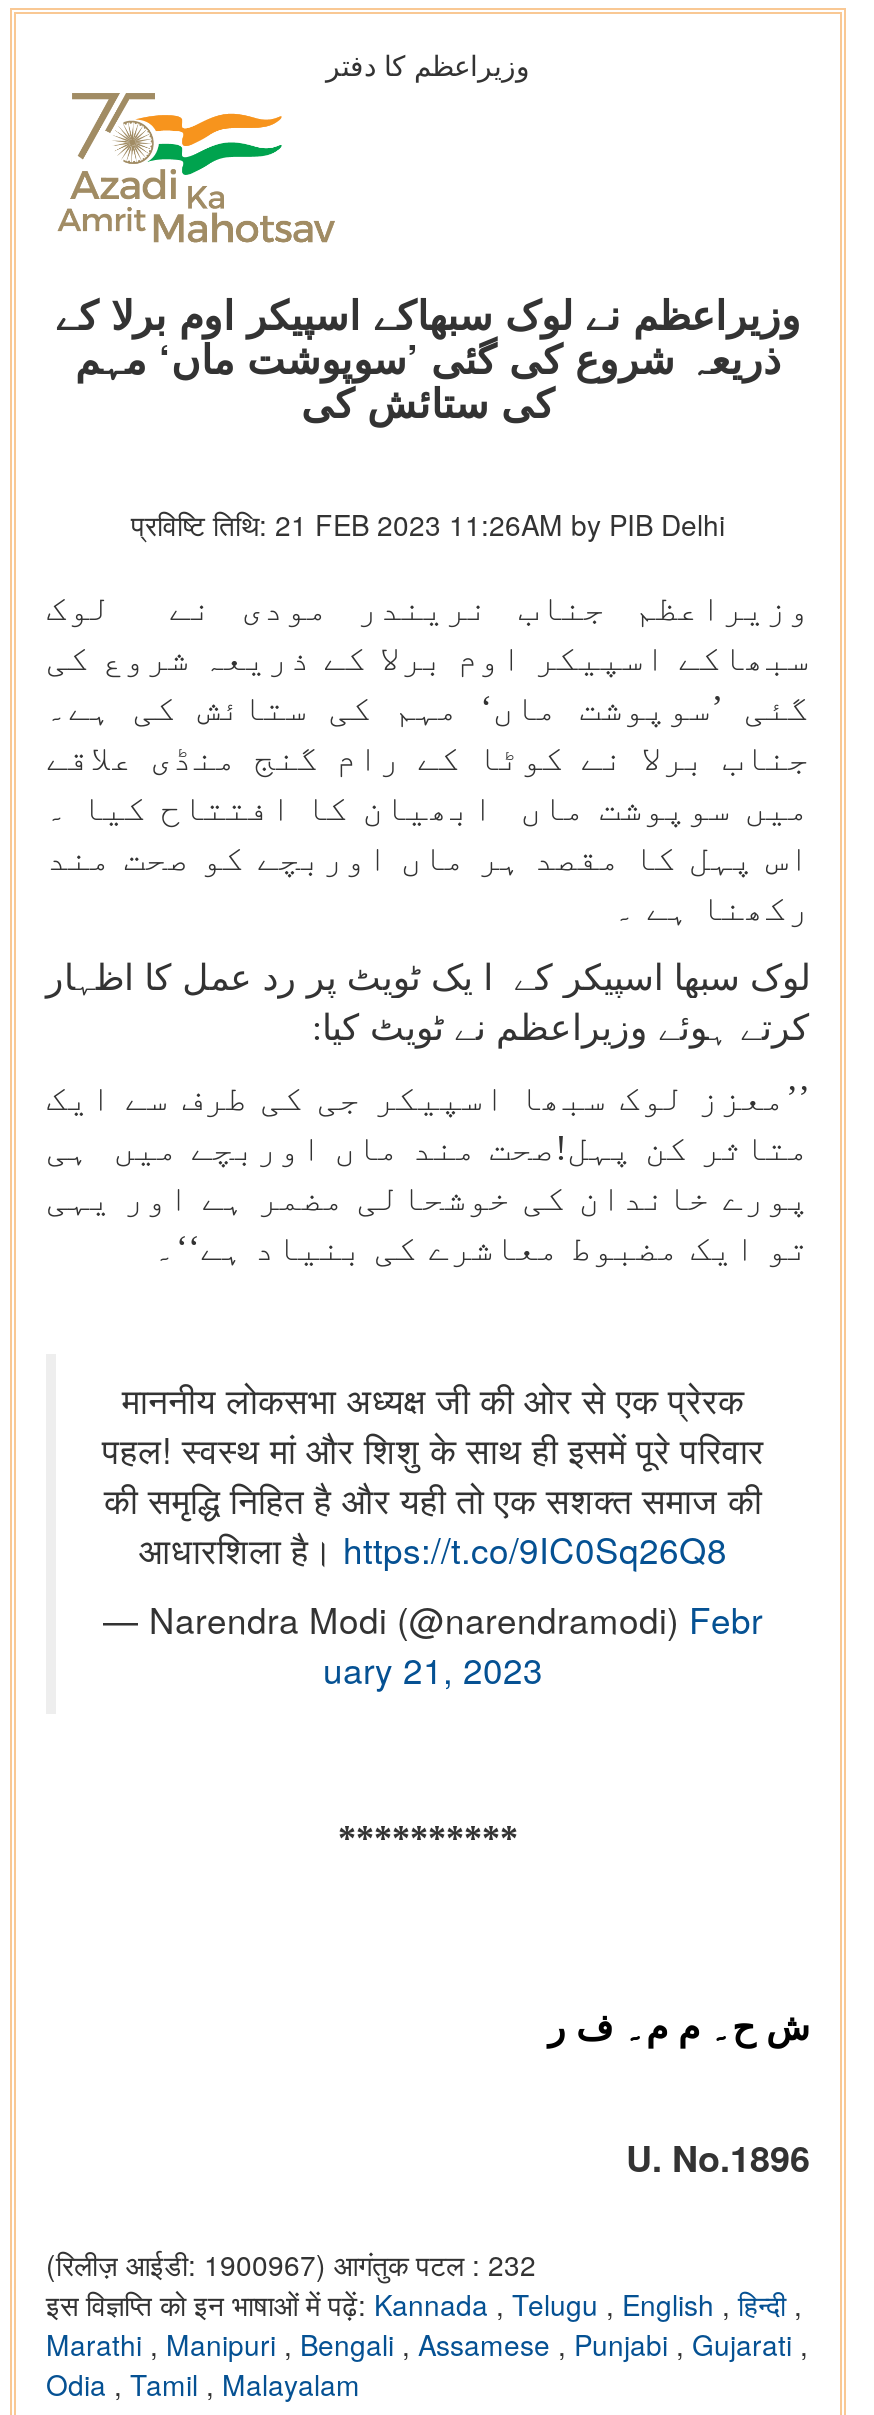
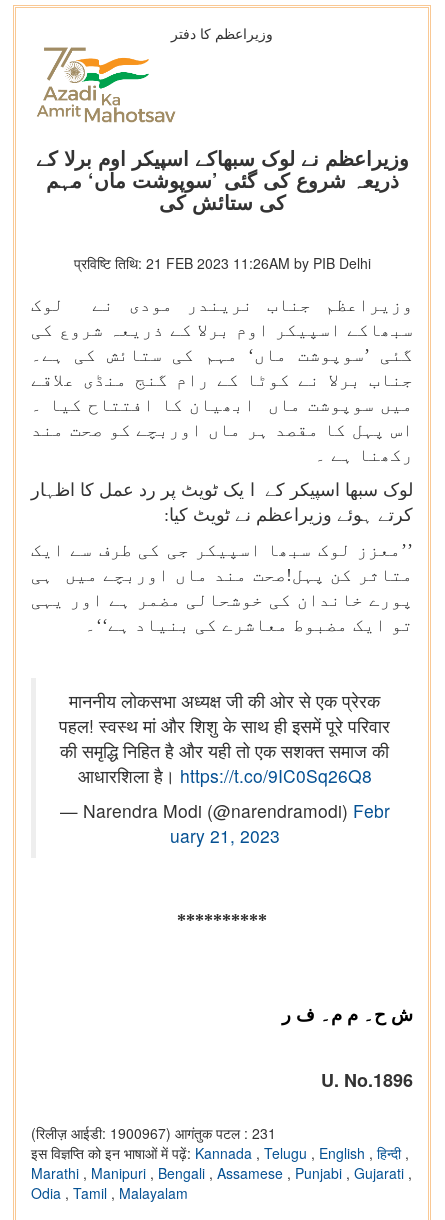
[46,2245,536,2285] (रिलीज़ आईडी: 1900967) आगंतुक पटल : 232 -> [31,1123,276,1143] (रिलीज़ आईडी: 1900967) आगंतुक पटल : 231

